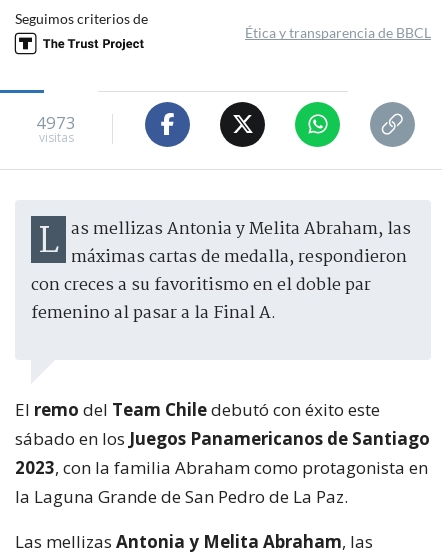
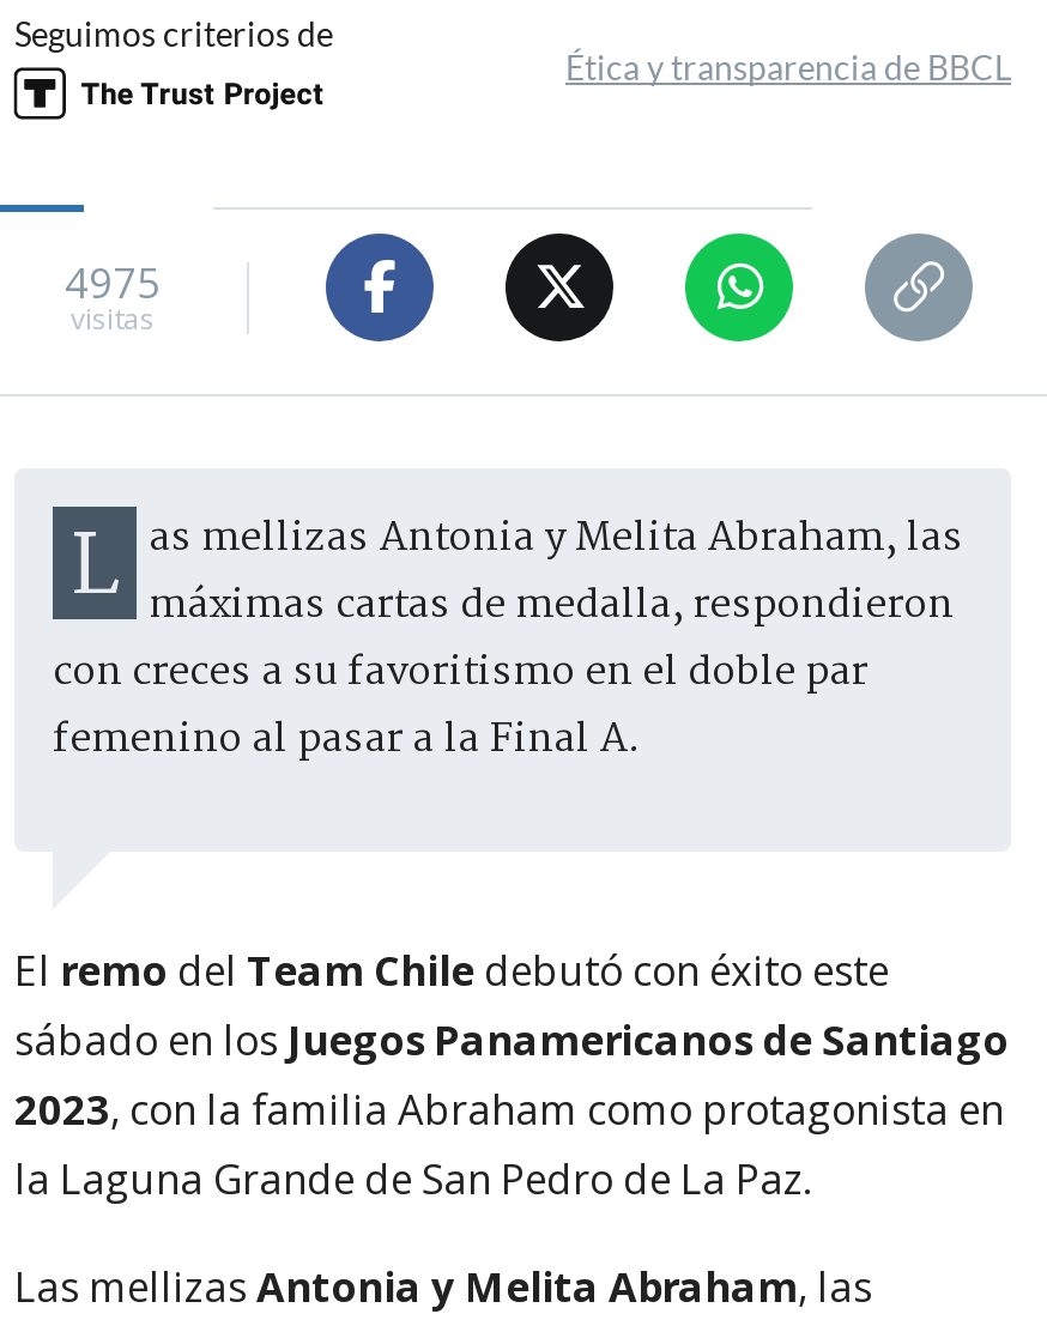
[36,111,76,134] 4973 -> [65,256,161,311] 4975

